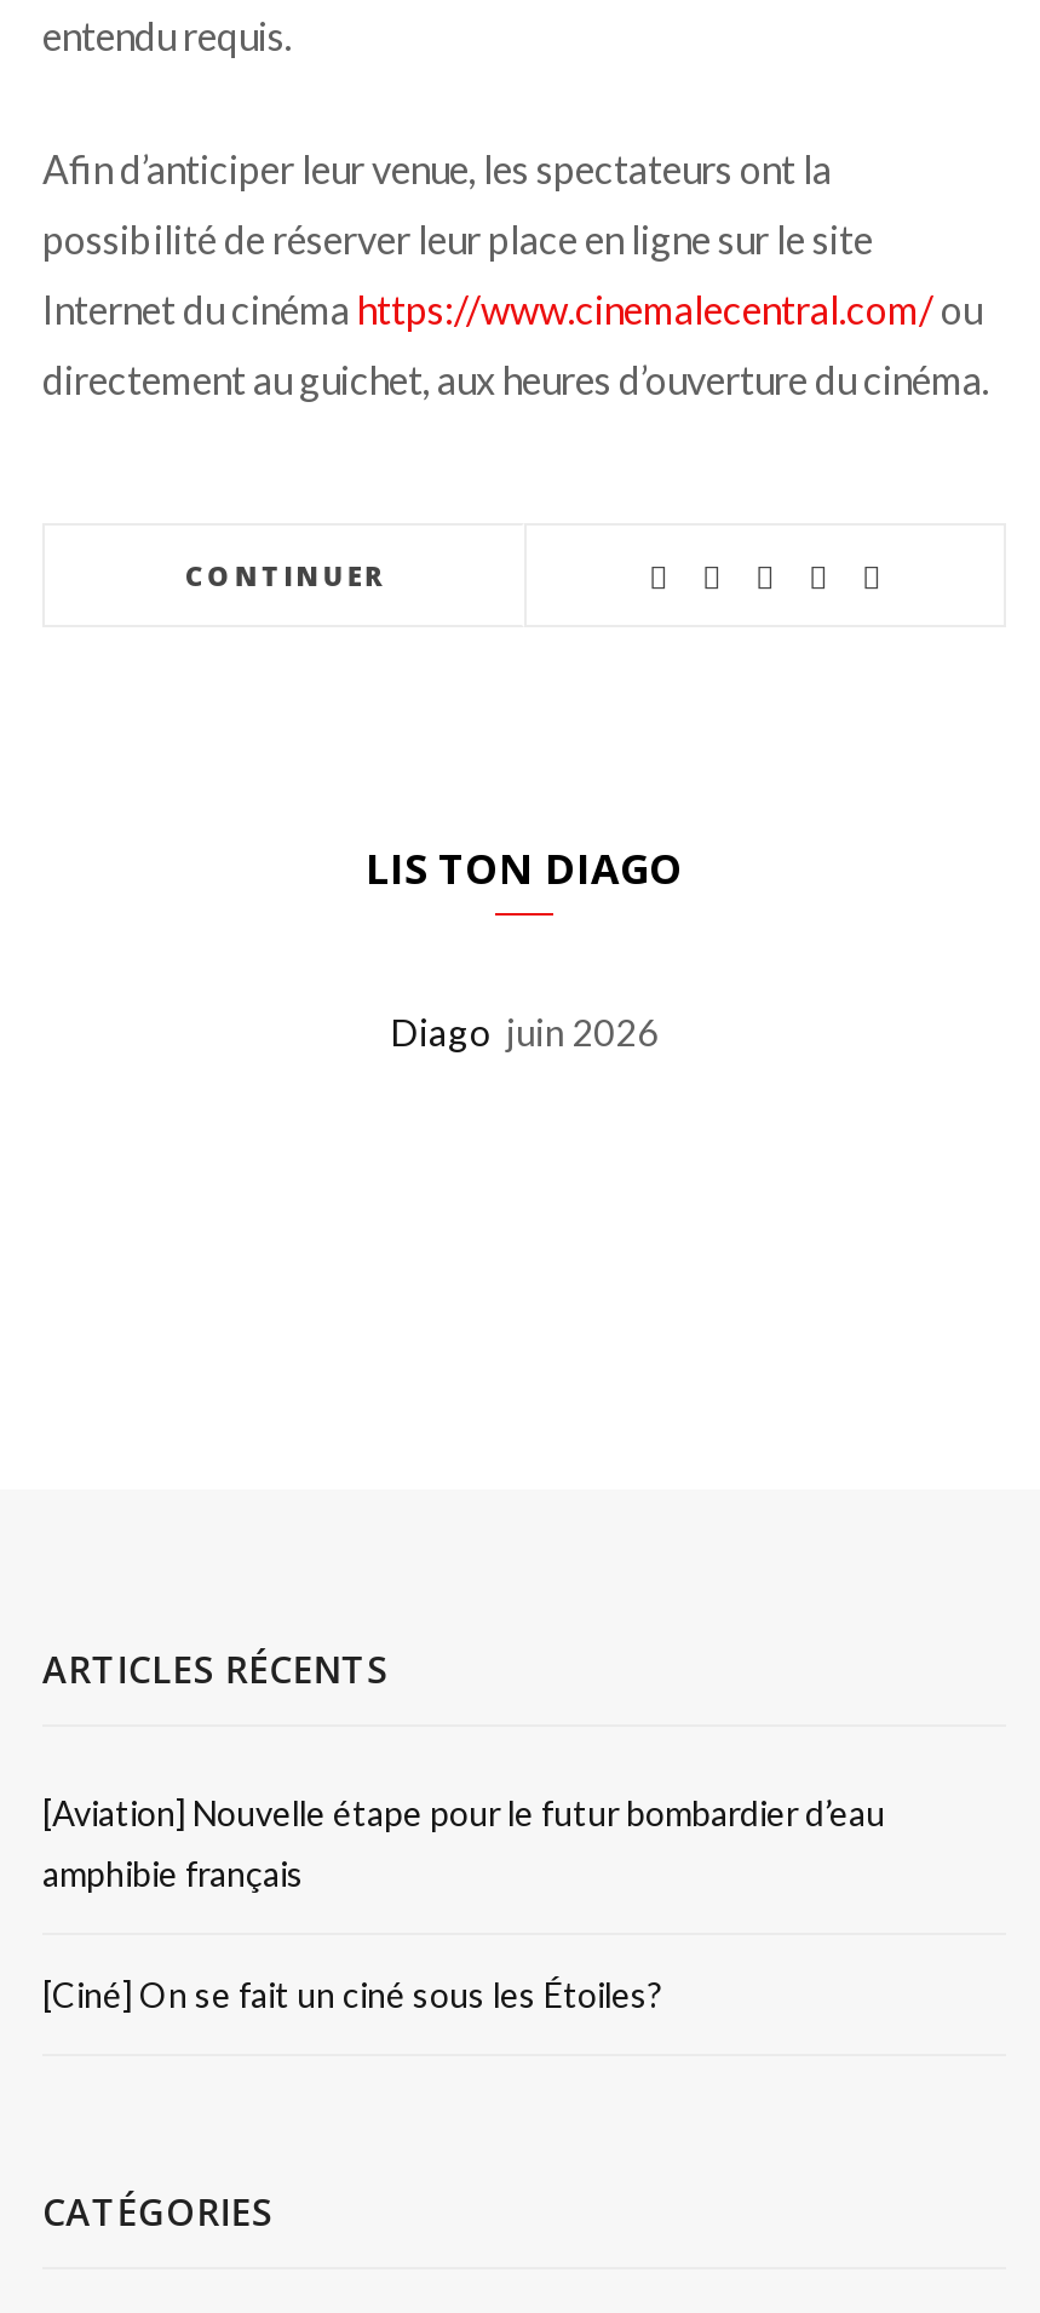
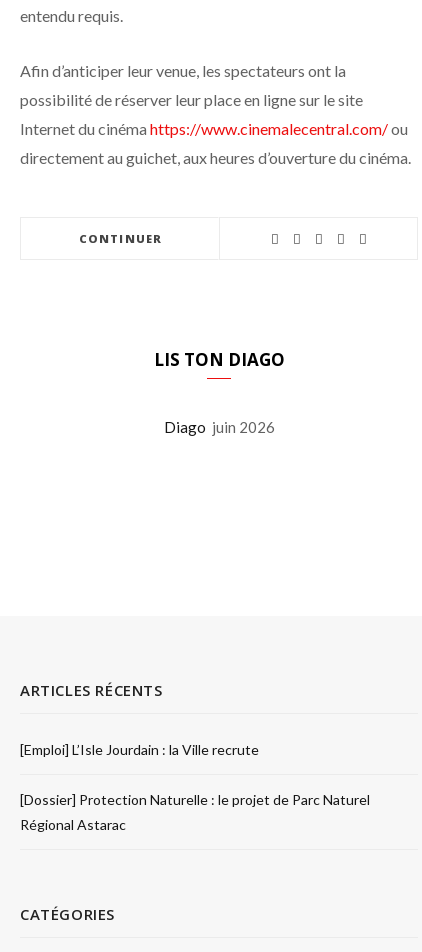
[42,1792,885,1833] [Aviation] Nouvelle étape pour le futur bombardier d’eau -> [20,741,259,758] [Emploi] L’Isle Jourdain : la Ville recrute
[42,1853,304,1894] amphibie français -> [20,791,370,808] [Dossier] Protection Naturelle : le projet de Parc Naturel
[42,1974,662,2015] [Ciné] On se fait un ciné sous les Étoiles? -> [20,816,126,833] Régional Astarac

